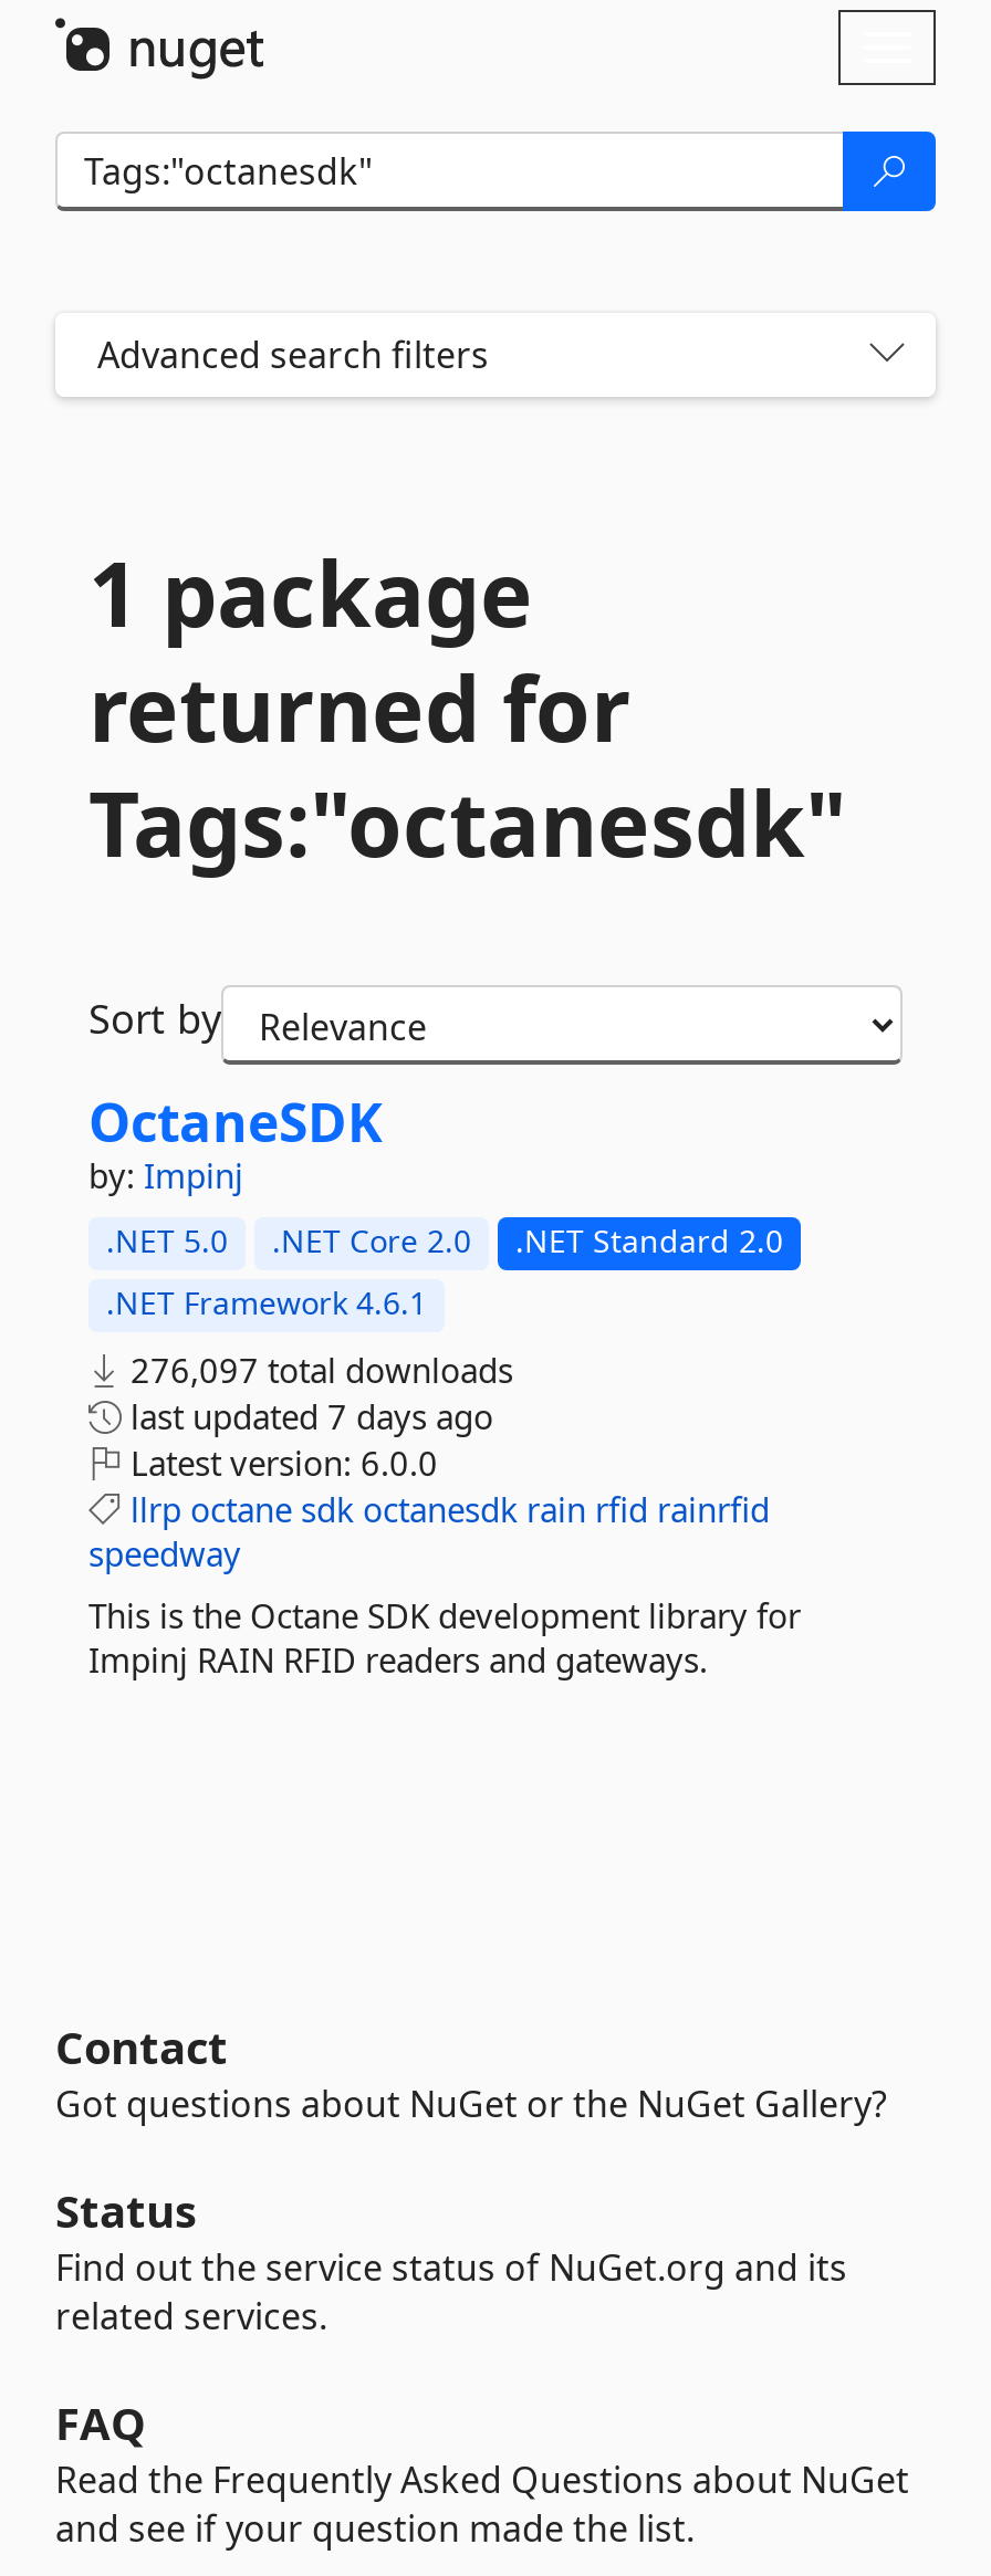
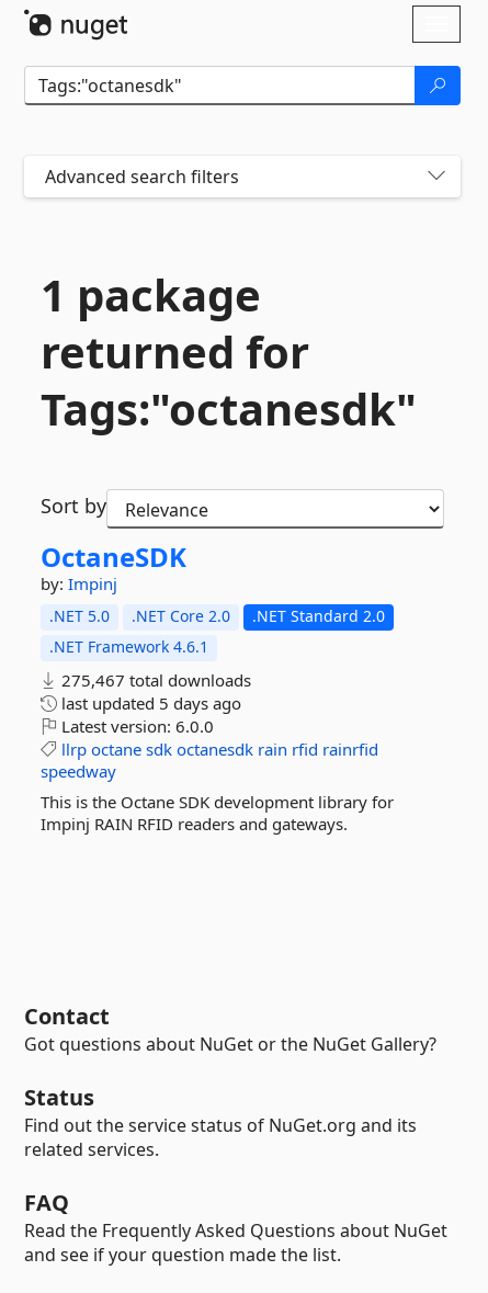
[122,1348,513,1392] 276,097 total downloads -> [57,669,251,691] 275,467 total downloads
[122,1394,493,1438] last updated 7 days ago -> [57,692,241,714] last updated 5 days ago

